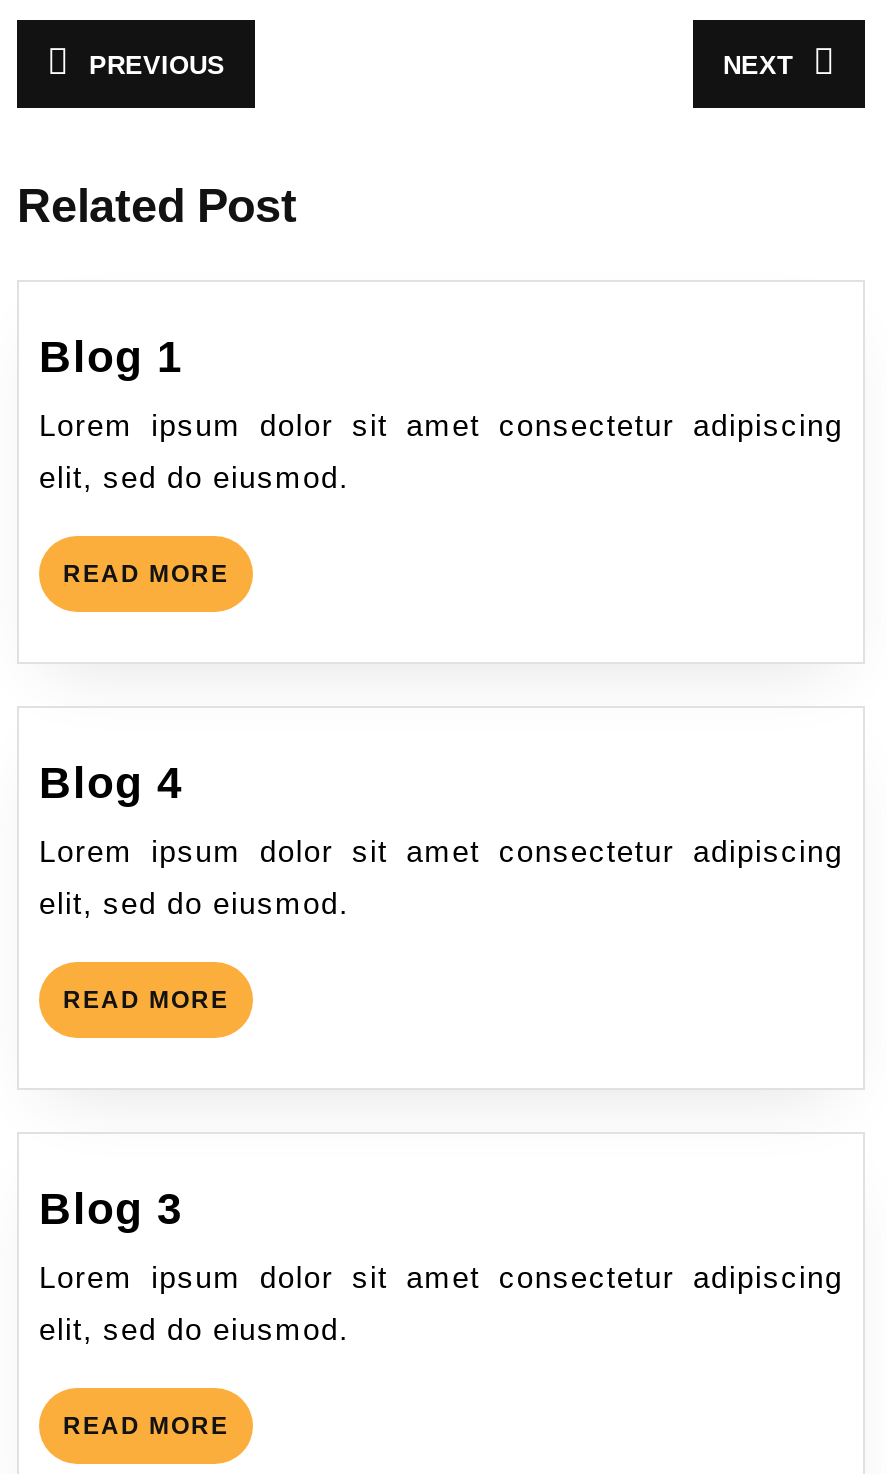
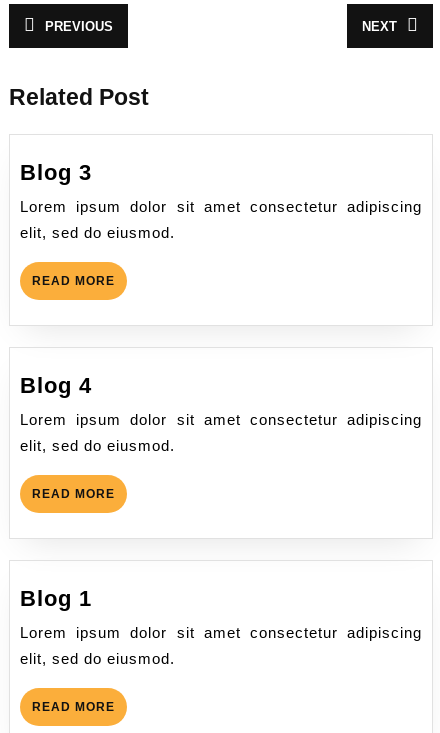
[39,332,183,382] Blog 1 -> [20,160,92,185] Blog 3
[39,1185,183,1235] Blog 3 -> [20,586,92,611] Blog 1

